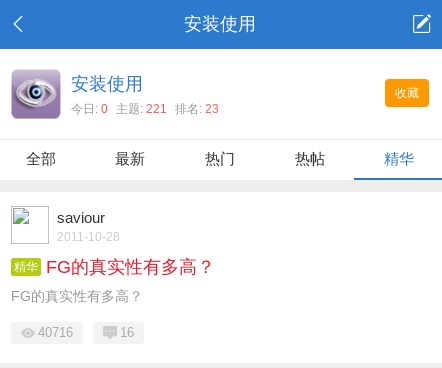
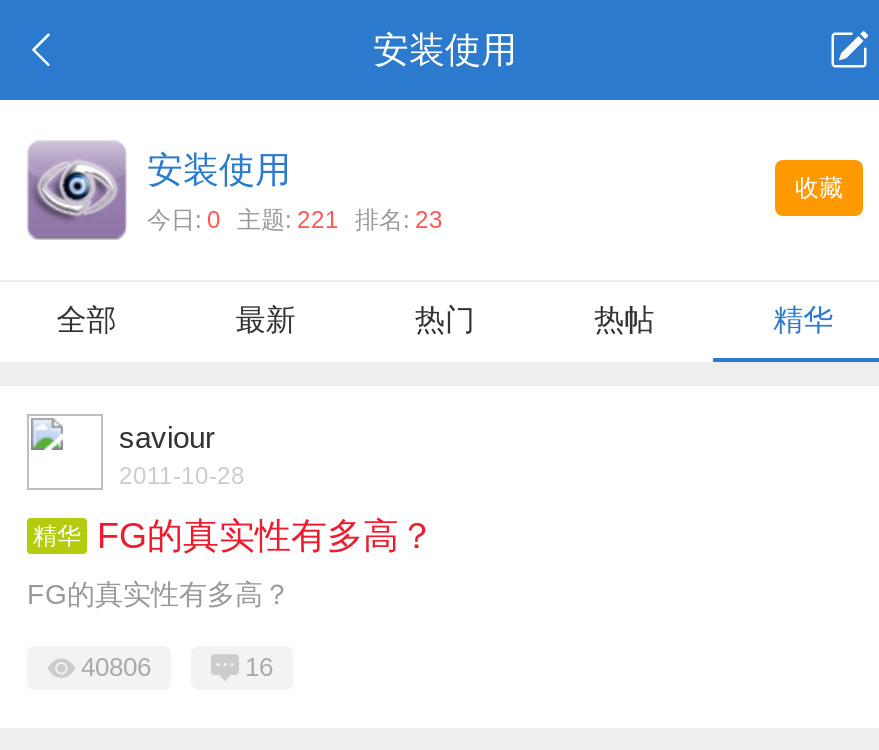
[38,325,73,340] 40716 -> [81,652,151,682] 40806

